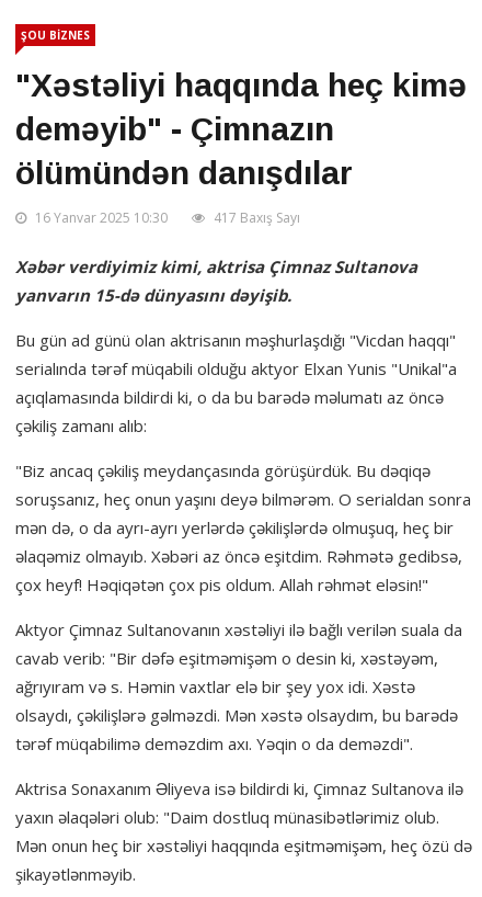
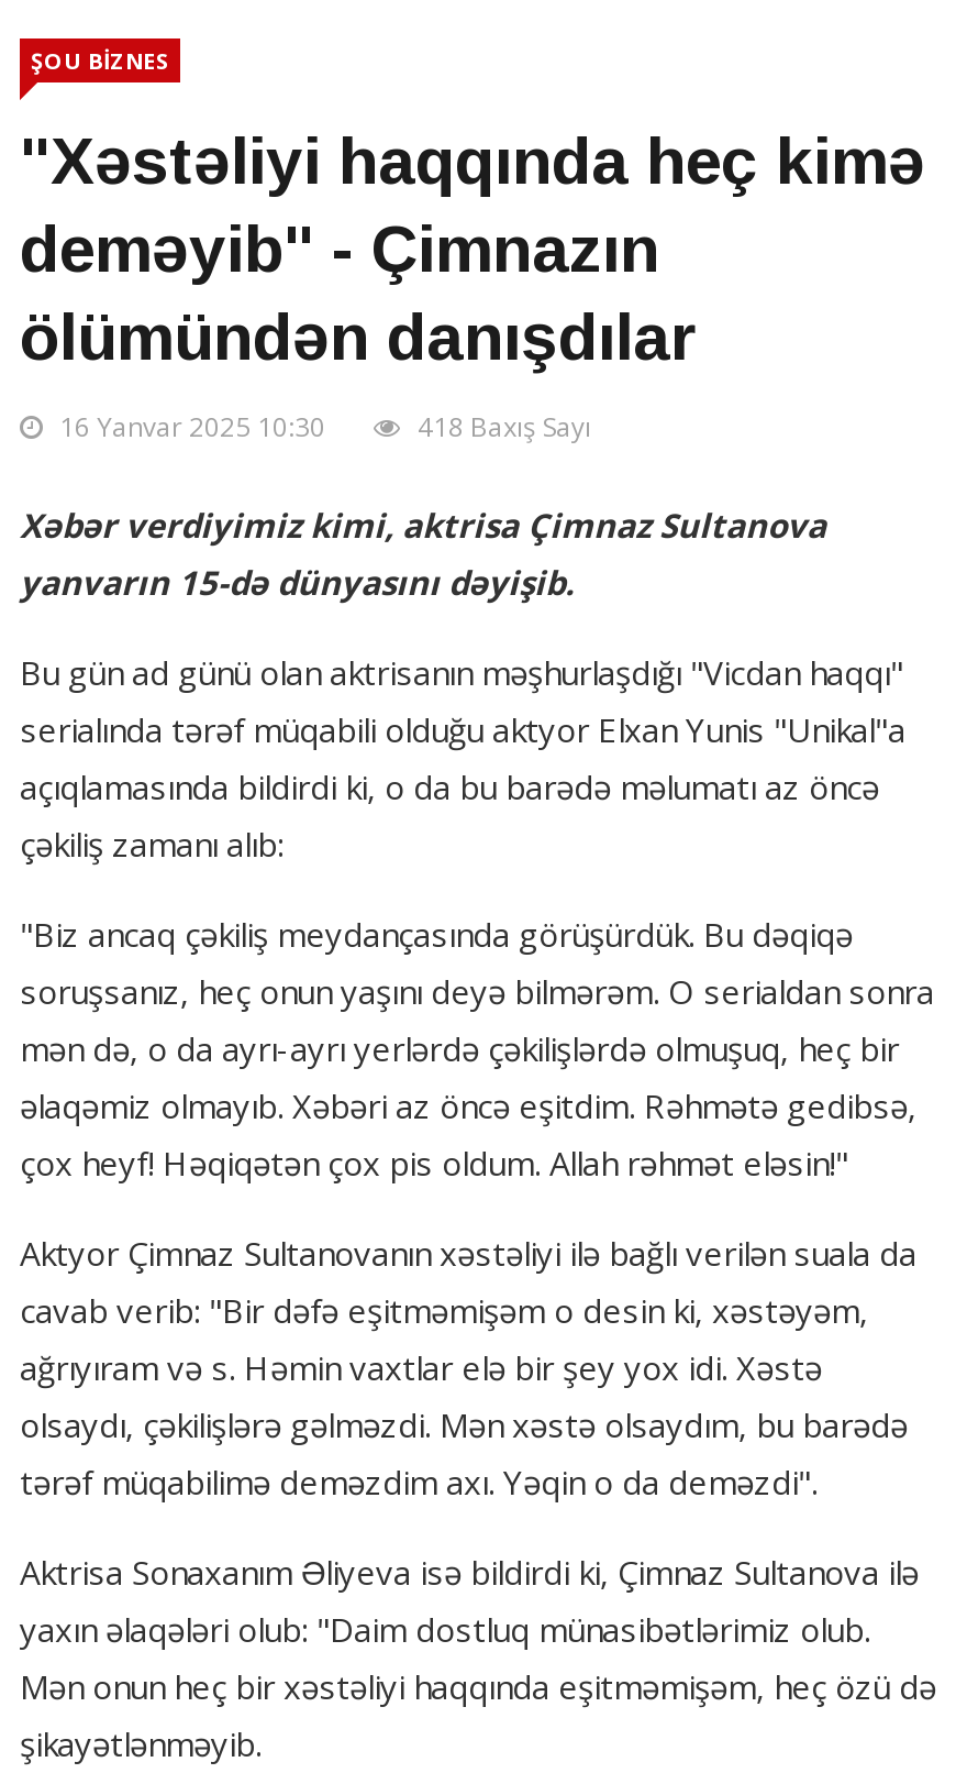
[210,209,300,227] 417 Baxış Sayı -> [411,408,591,446] 418 Baxış Sayı

